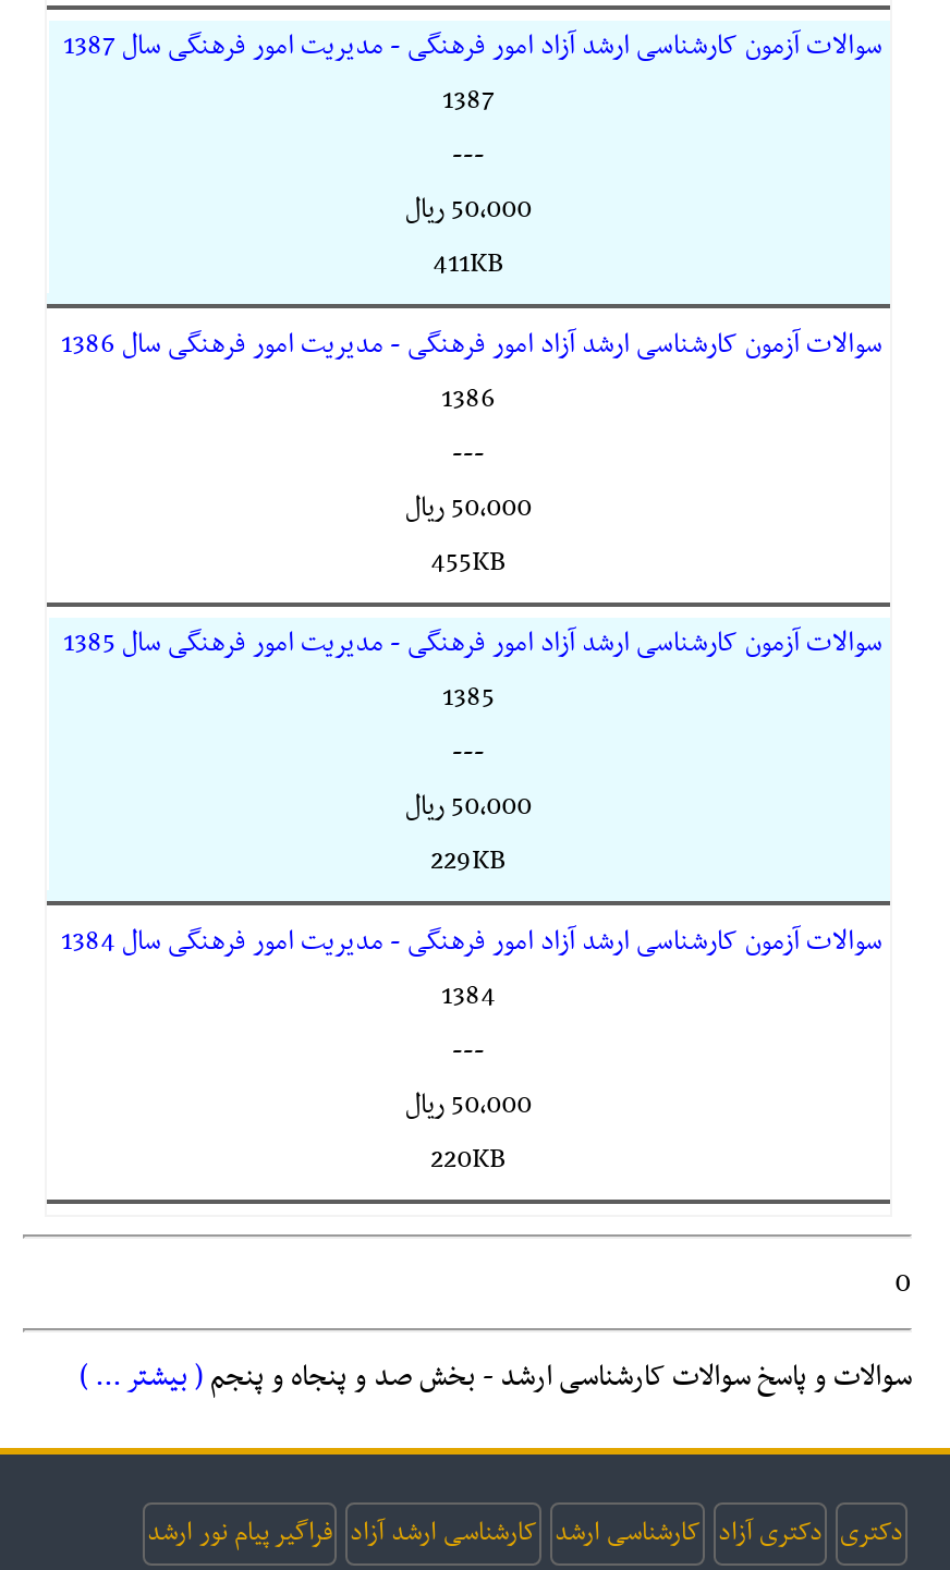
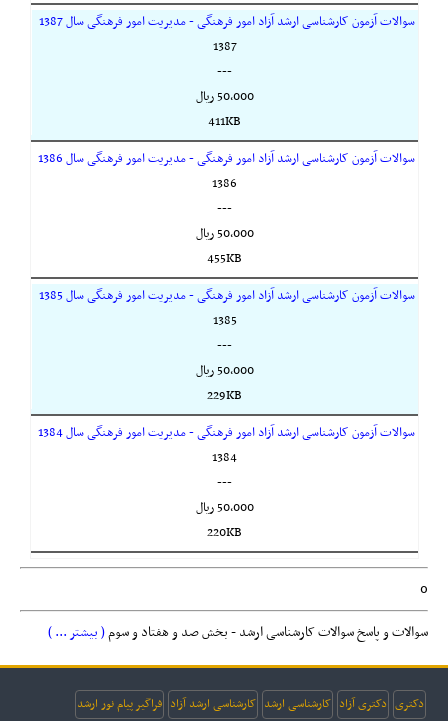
[80,1352,912,1402] سوالات و پاسخ سوالات کارشناسی ارشد - بخش صد و پنجاه و پنجم ( بیشتر ... ) -> [48,621,428,644] سوالات و پاسخ سوالات کارشناسی ارشد - بخش صد و هفتاد و سوم ( بیشتر ... )

